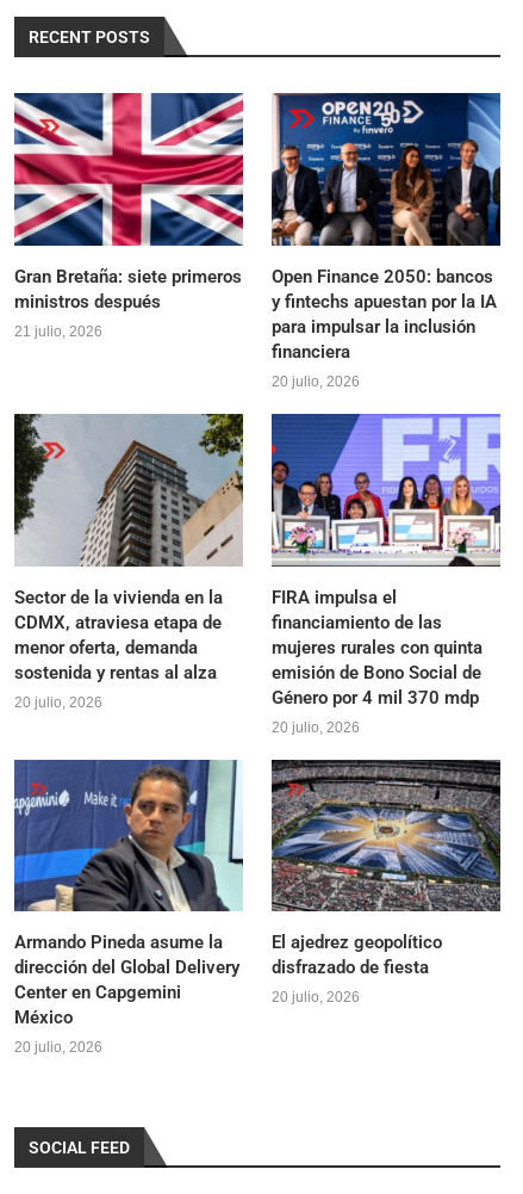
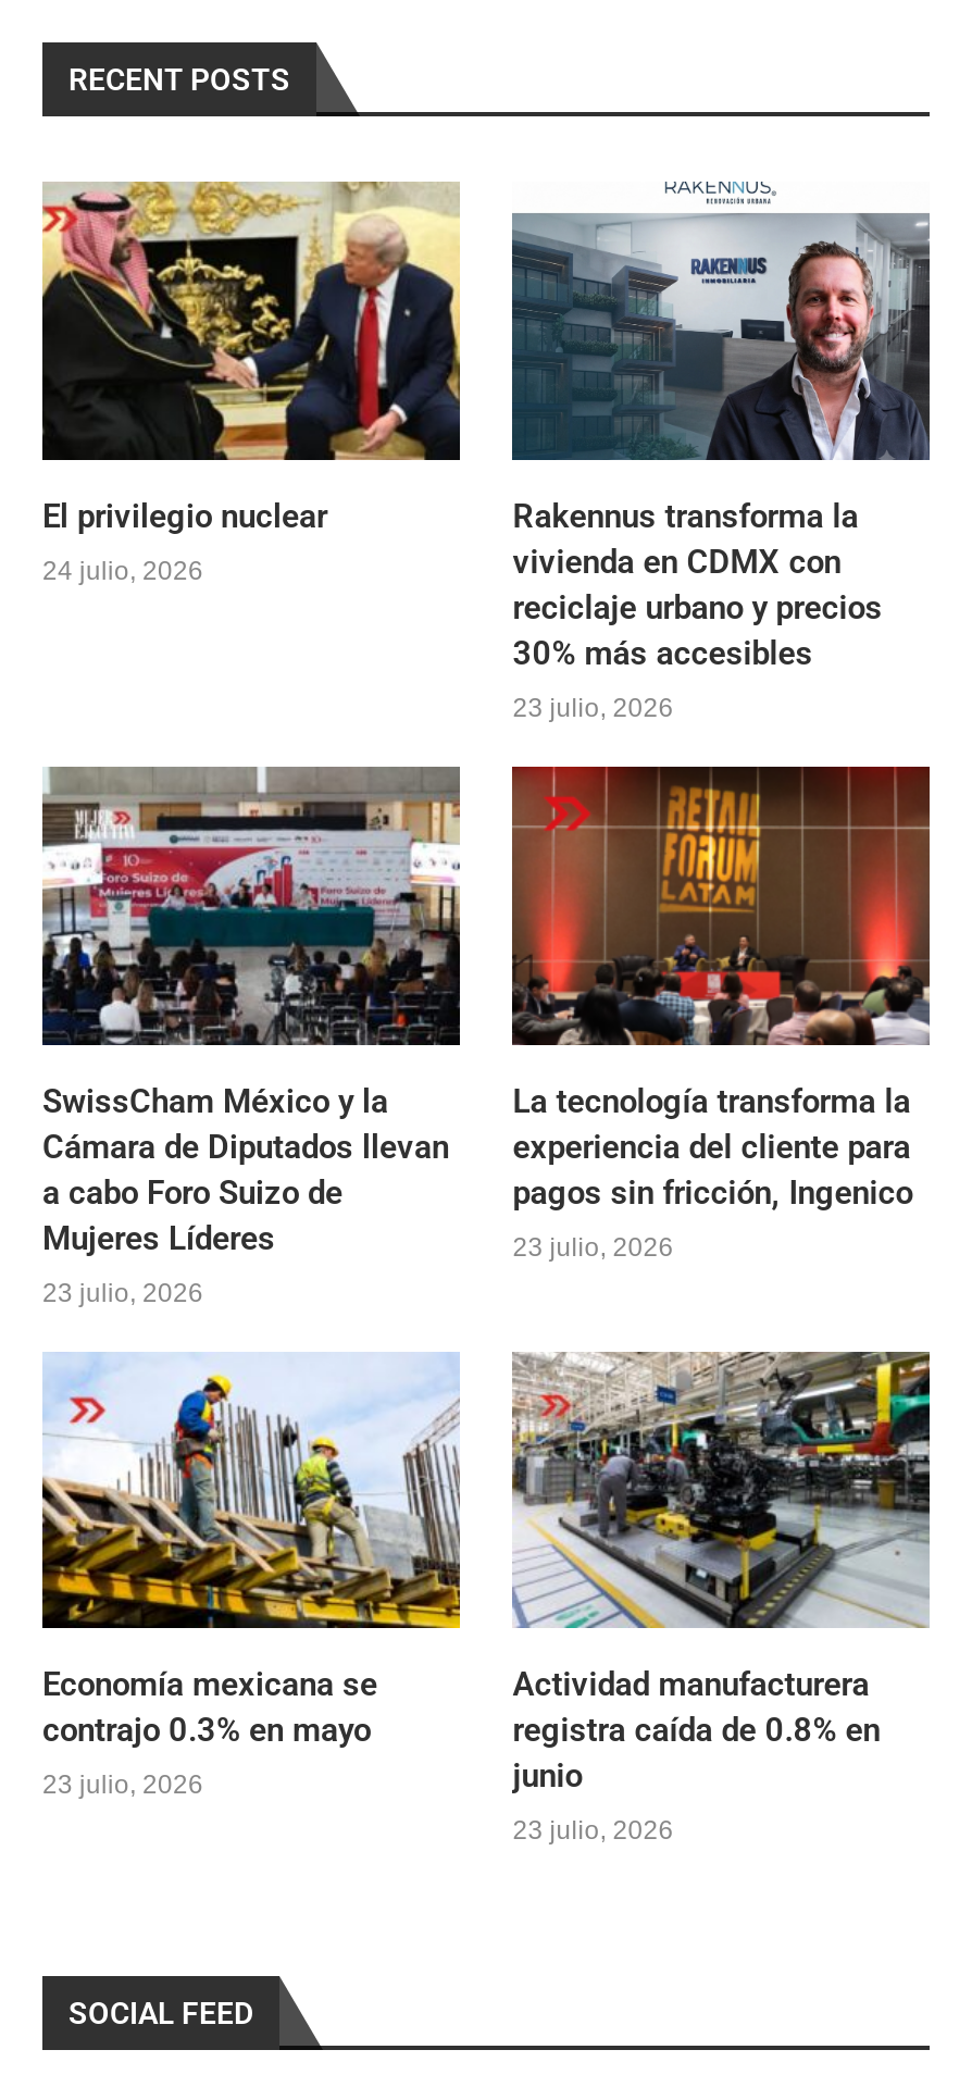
[13,92,244,247] [image] -> [40,179,460,388] [image]
[270,92,502,247] [image] -> [512,182,930,388] [image]
[14,266,242,312] Gran Bretaña: siete primeros | ministros después -> [42,497,327,536] El privilegio nuclear
[272,266,497,362] Open Finance 2050: bancos | y fintechs apuestan por la IA | para impulsar la inclusión | financiera -> [513,497,882,673] Rakennus transforma la | vivienda en CDMX con | reciclaje urbano y precios | 30% más accesibles
[14,323,102,340] 21 julio, 2026 -> [42,555,203,586] 24 julio, 2026
[272,373,360,390] 20 julio, 2026 -> [513,692,673,723] 23 julio, 2026
[13,413,244,683] [image] | Sector de la vivienda en la | CDMX, atraviesa etapa de | menor oferta, demanda | sostenida y rentas al alza -> [40,767,462,1258] [image] | SwissCham México y la | Cámara de Diputados llevan | a cabo Foro Suizo de | Mujeres Líderes
[270,413,502,708] [image] | FIRA impulsa el | financiamiento de las | mujeres rurales con quinta | emisión de Bono Social de | Género por 4 mil 370 mdp -> [510,765,932,1212] [image] | La tecnología transforma la | experiencia del cliente para | pagos sin fricción, Ingenico
[14,694,102,711] 20 julio, 2026 -> [42,1277,203,1308] 23 julio, 2026
[272,719,360,736] 20 julio, 2026 -> [513,1232,673,1262] 23 julio, 2026
[13,759,243,1029] [image] | Armando Pineda asume la | dirección del Global Delivery | Center en Capgemini | México -> [40,1352,462,1751] [image] | Economía mexicana se | contrajo 0.3% en mayo
[270,759,500,979] [image] | El ajedrez geopolítico | disfrazado de fiesta -> [512,1350,932,1797] [image] | Actividad manufacturera | registra caída de 0.8% en | junio
[272,989,360,1006] 20 julio, 2026 -> [513,1816,673,1847] 23 julio, 2026
[14,1040,102,1056] 20 julio, 2026 -> [42,1771,203,1801] 23 julio, 2026

